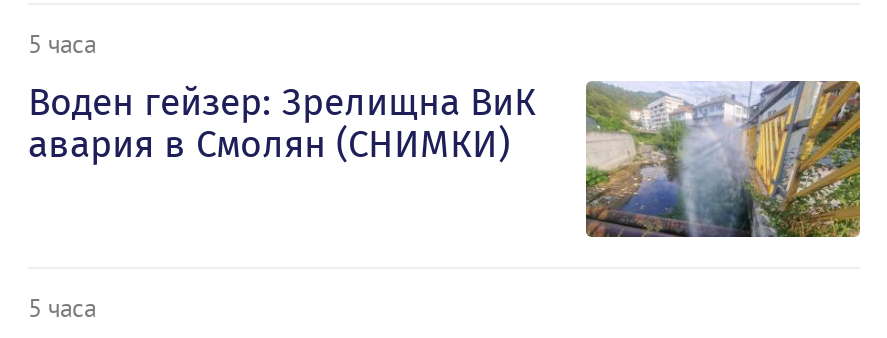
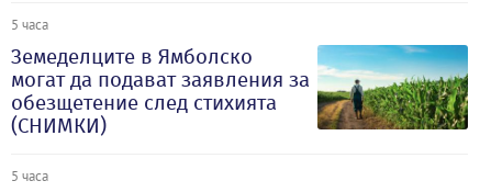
[28,78,862,240] [image] | Воден гейзер: Зрелищна ВиК | авария в Смолян (СНИМКИ) -> [11,44,469,138] [image] | Земеделците в Ямболско | могат да подават заявления за | обезщетение след стихията | (СНИМКИ)

